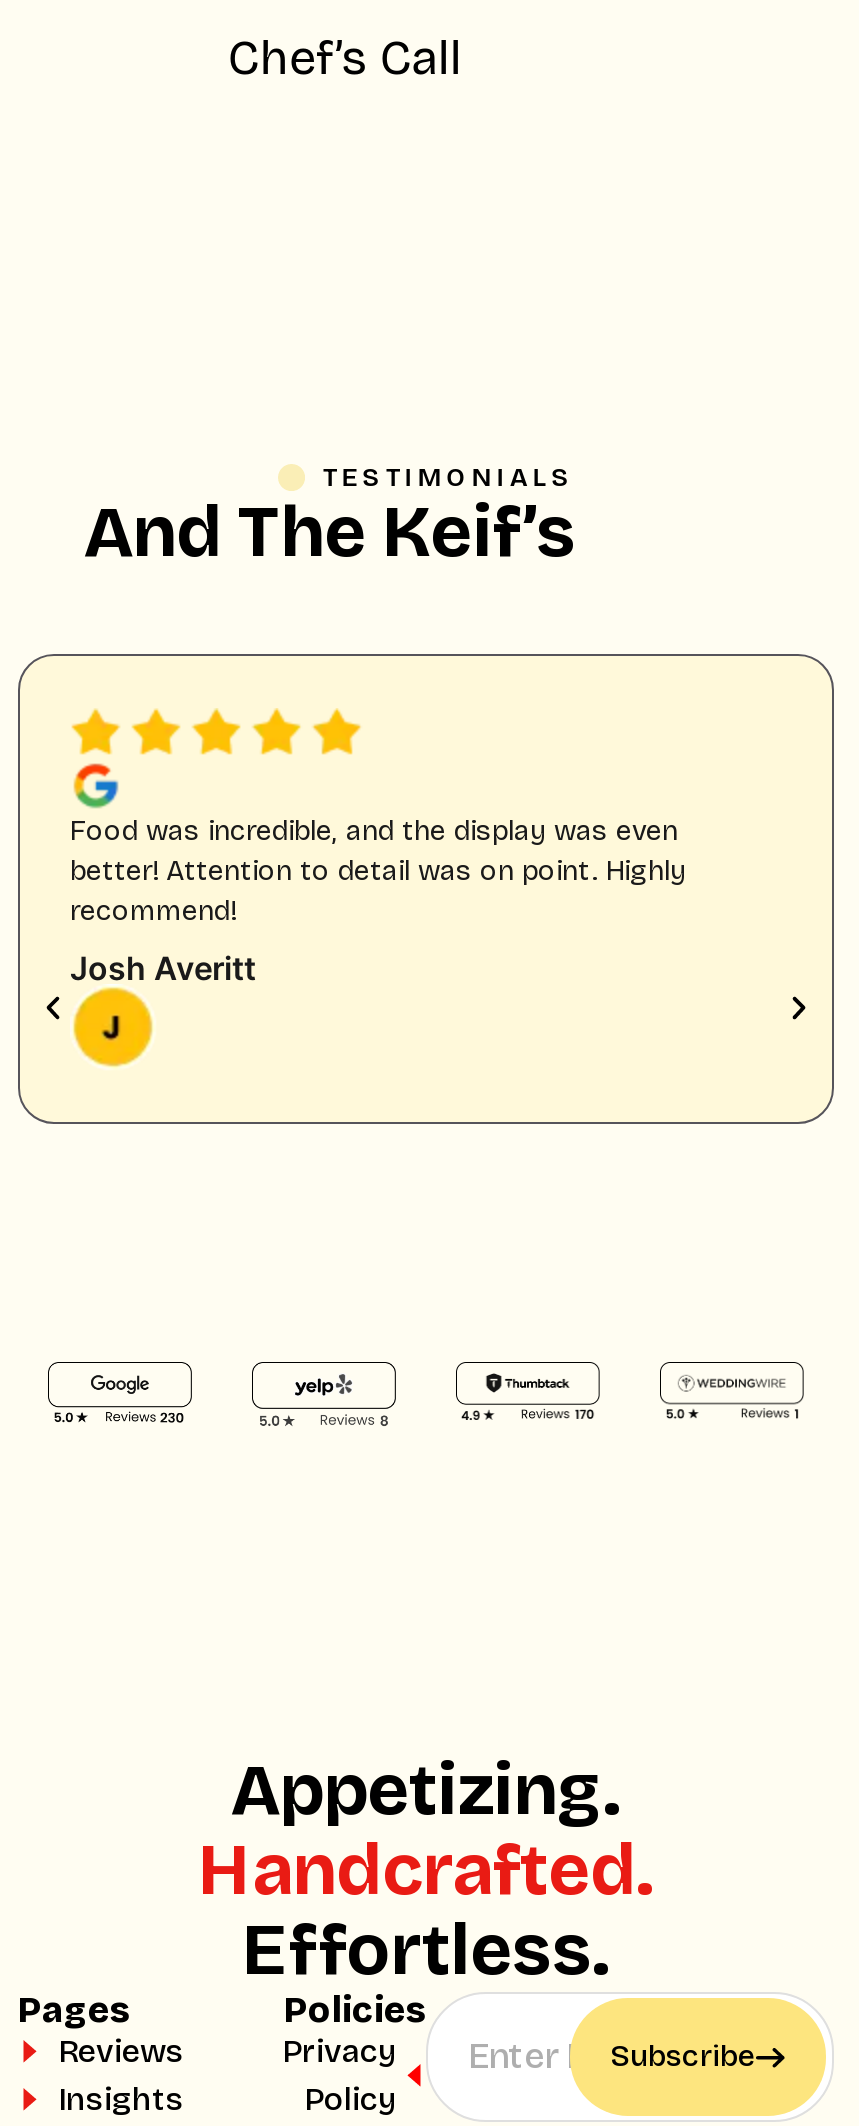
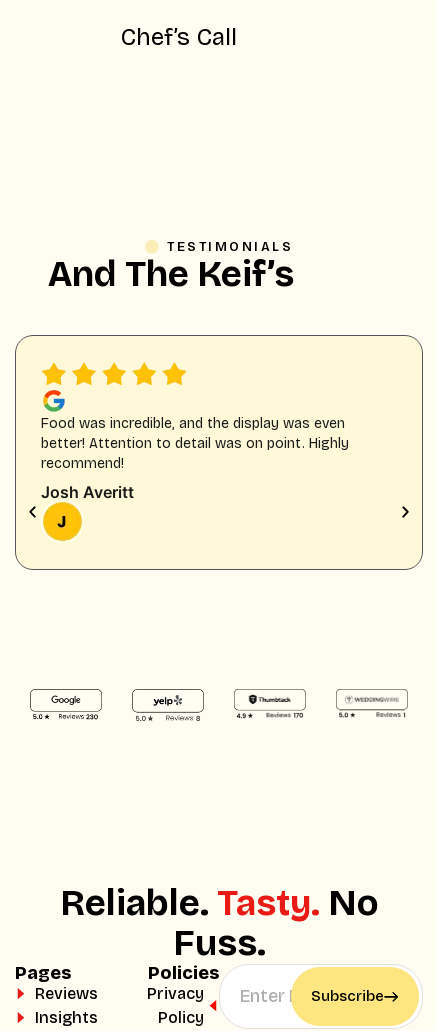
[198,1749,654,1995] Appetizing. | Handcrafted. | Effortless. -> [59,882,378,965] Reliable. Tasty. No | Fuss.

